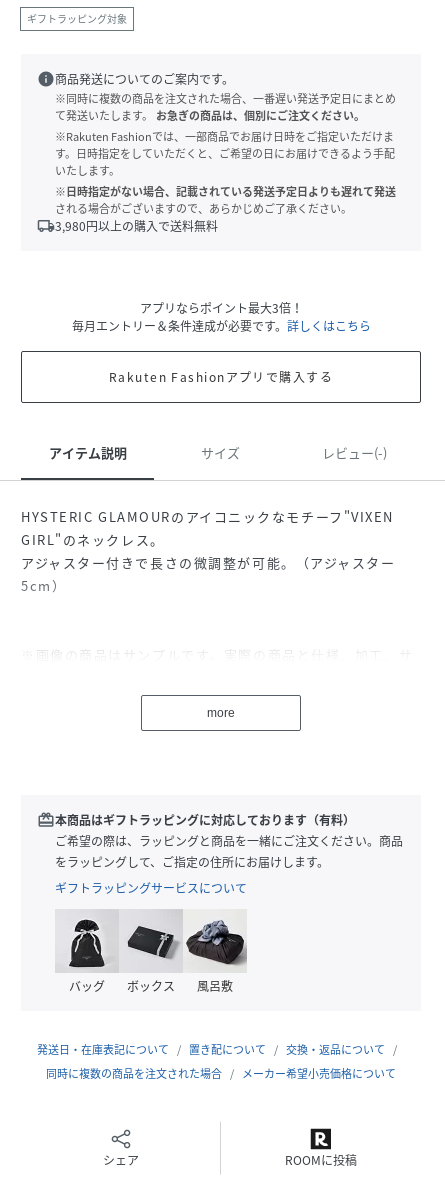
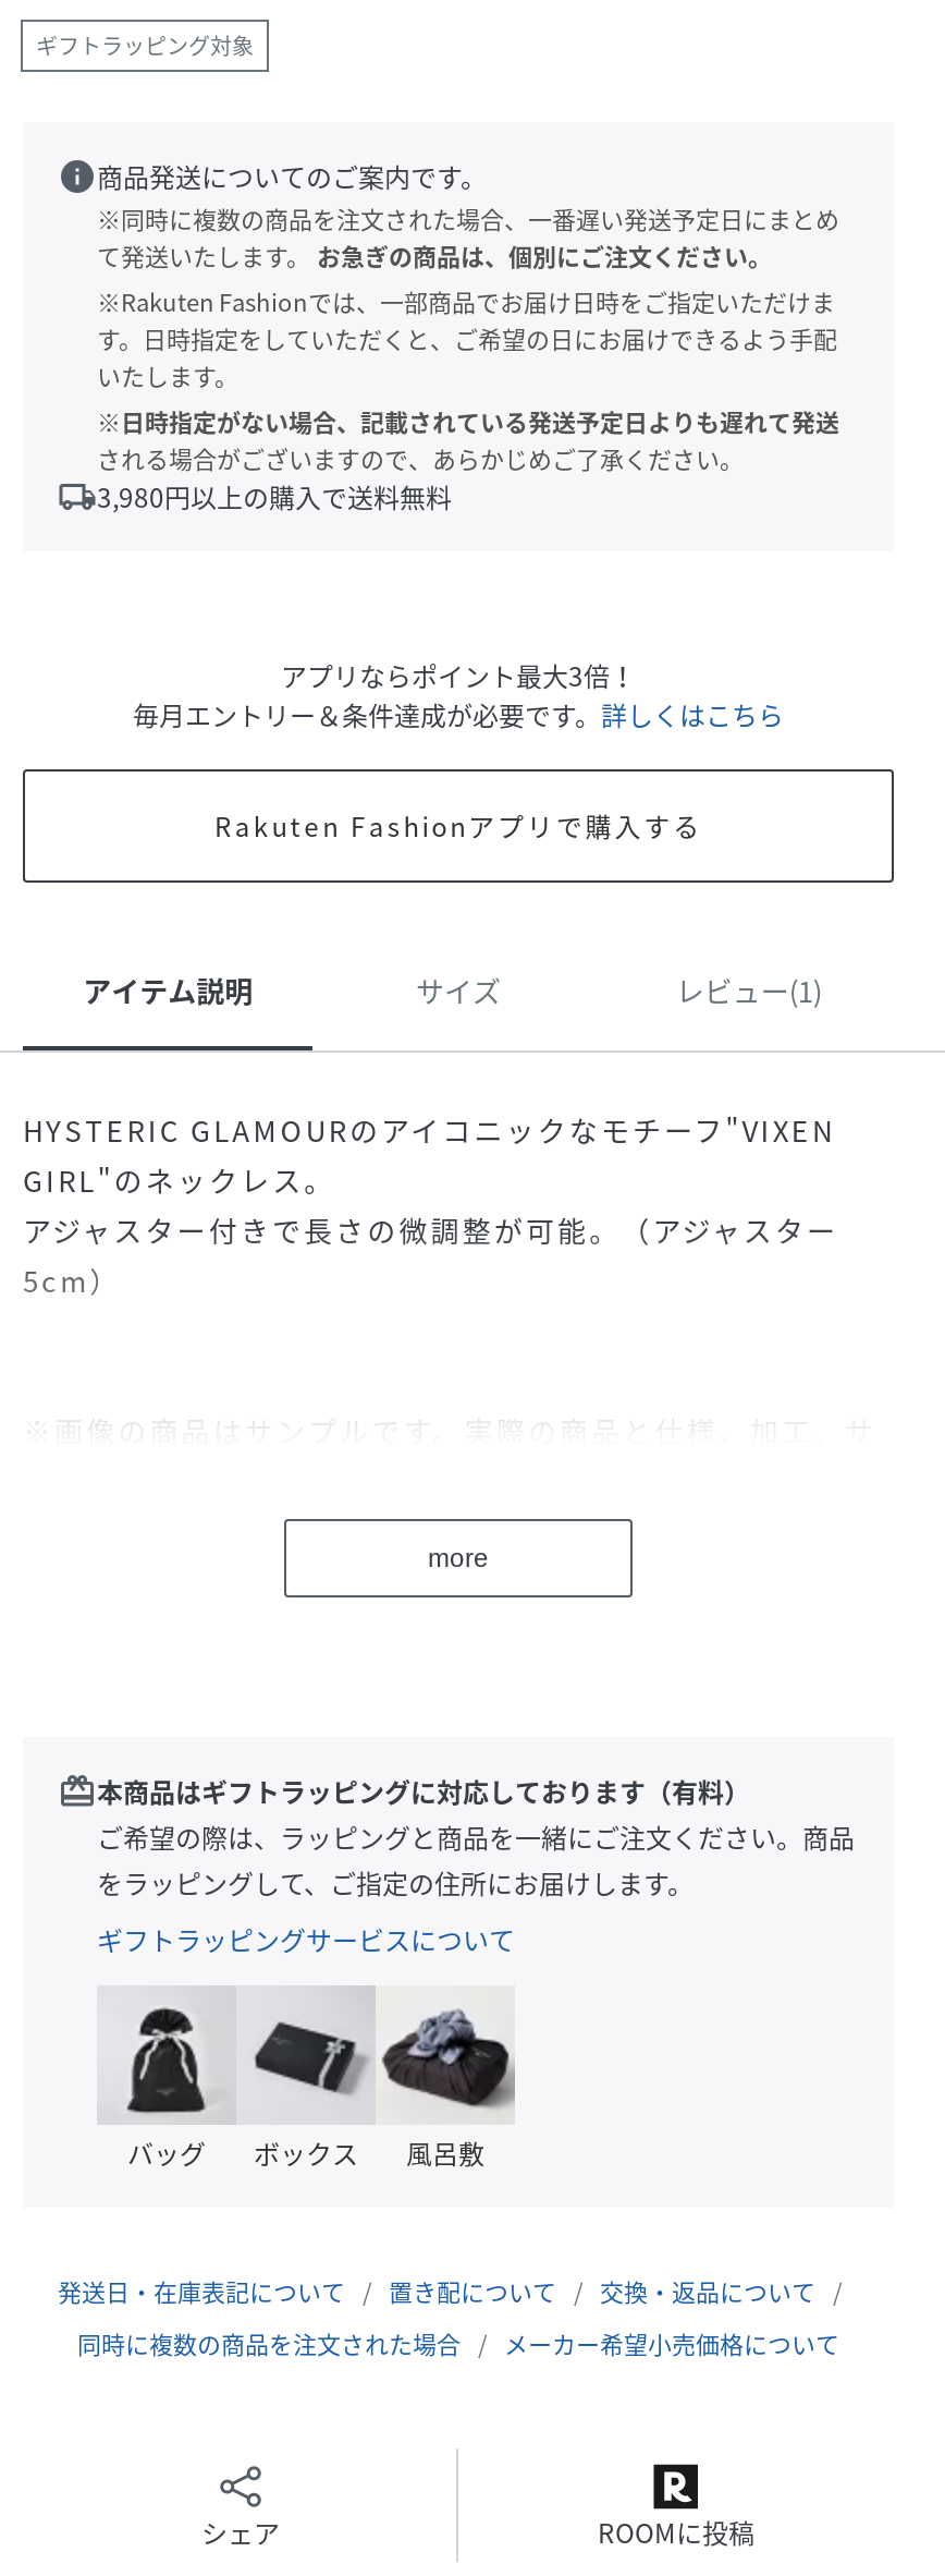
[322,443,387,462] レビュー(-) -> [676,969,822,1011] レビュー(1)

